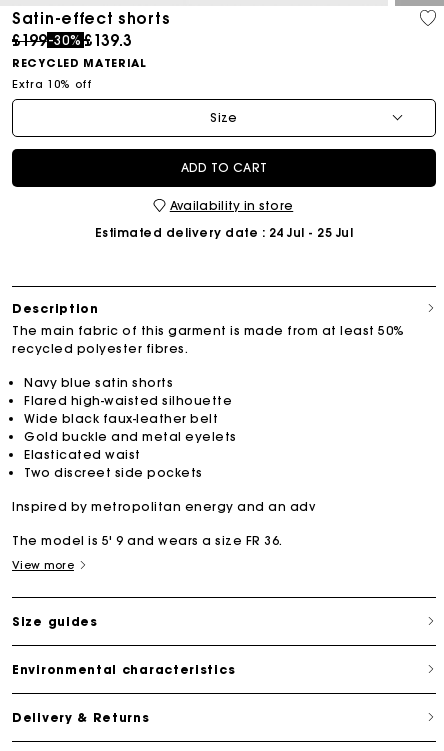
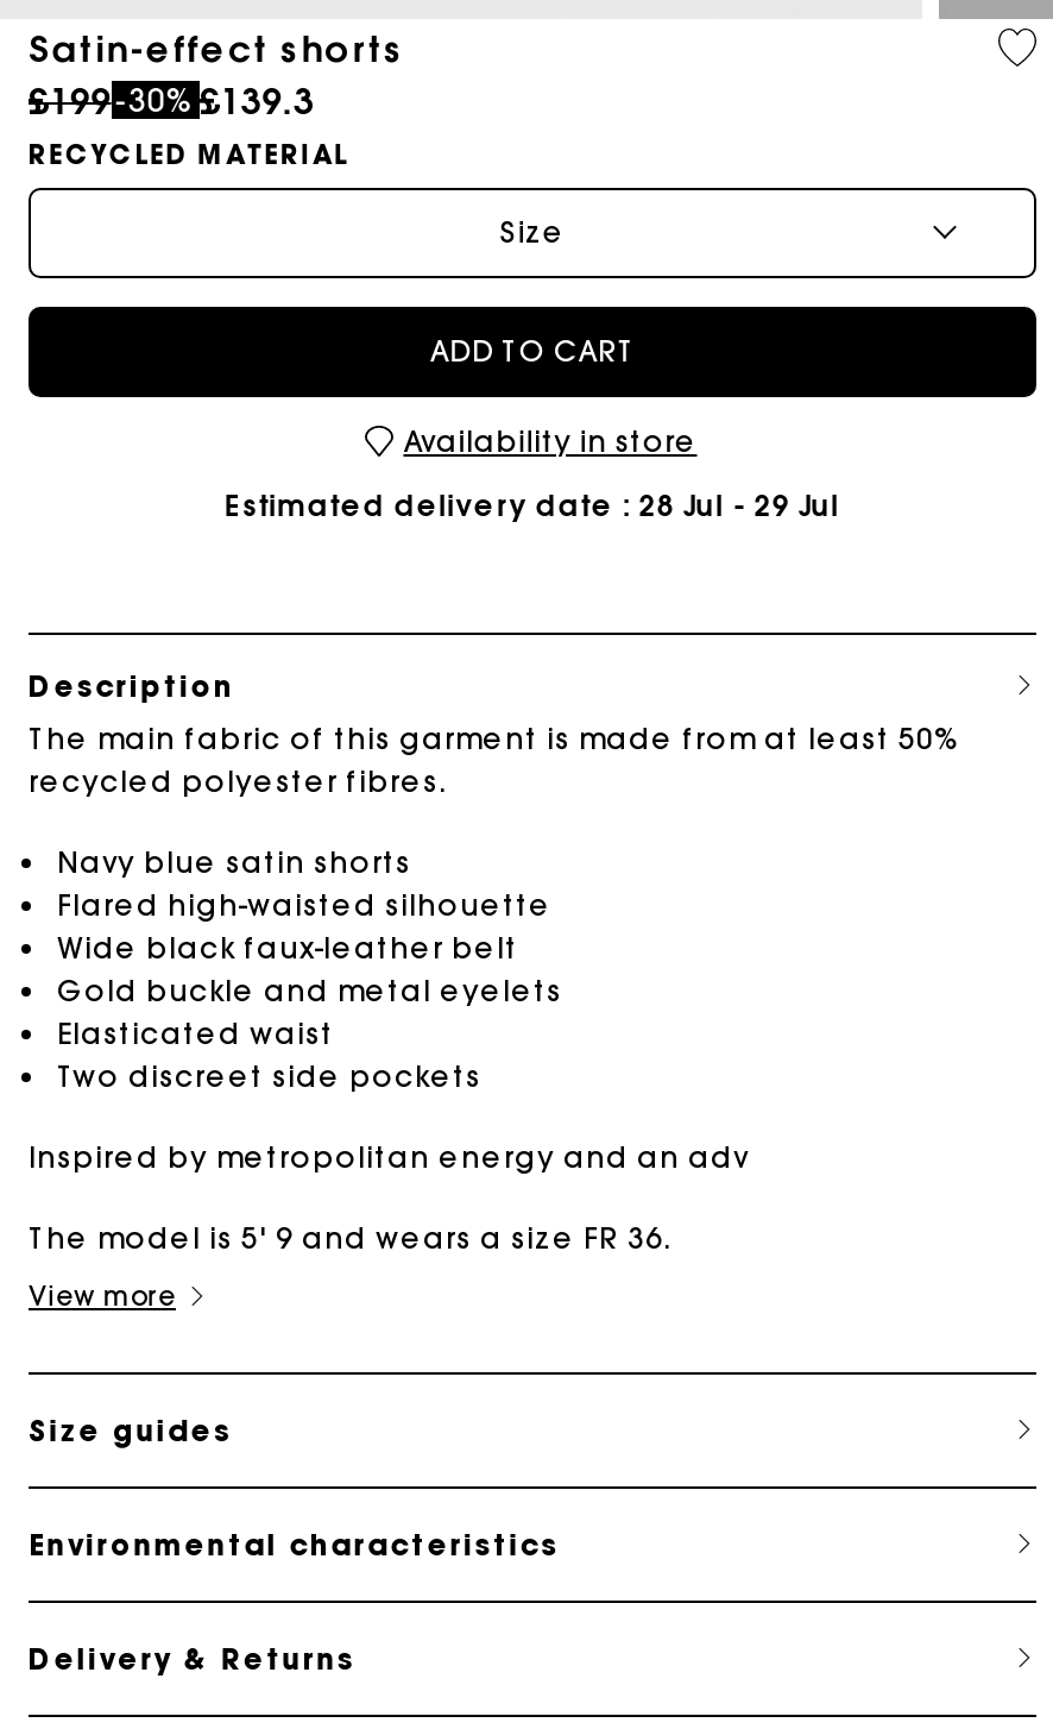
[12,77,91,91] Extra 10% off -> none
[95,225,353,240] Estimated delivery date: 24 Jul - 25 Jul -> [225,487,840,523] Estimated delivery date: 28 Jul - 29 Jul

